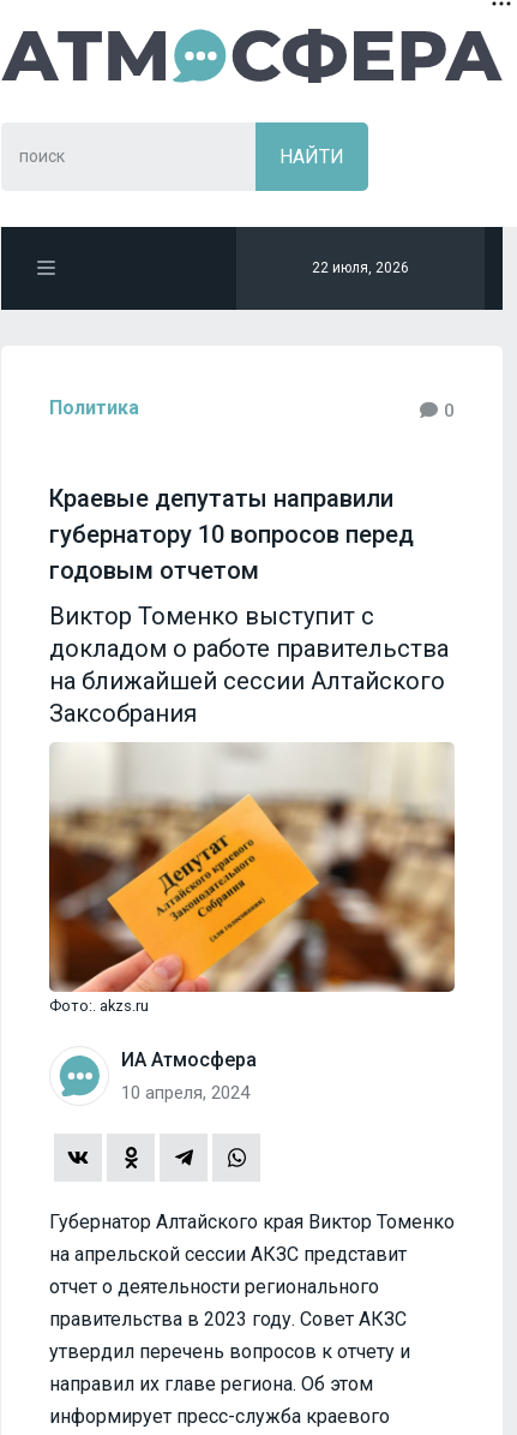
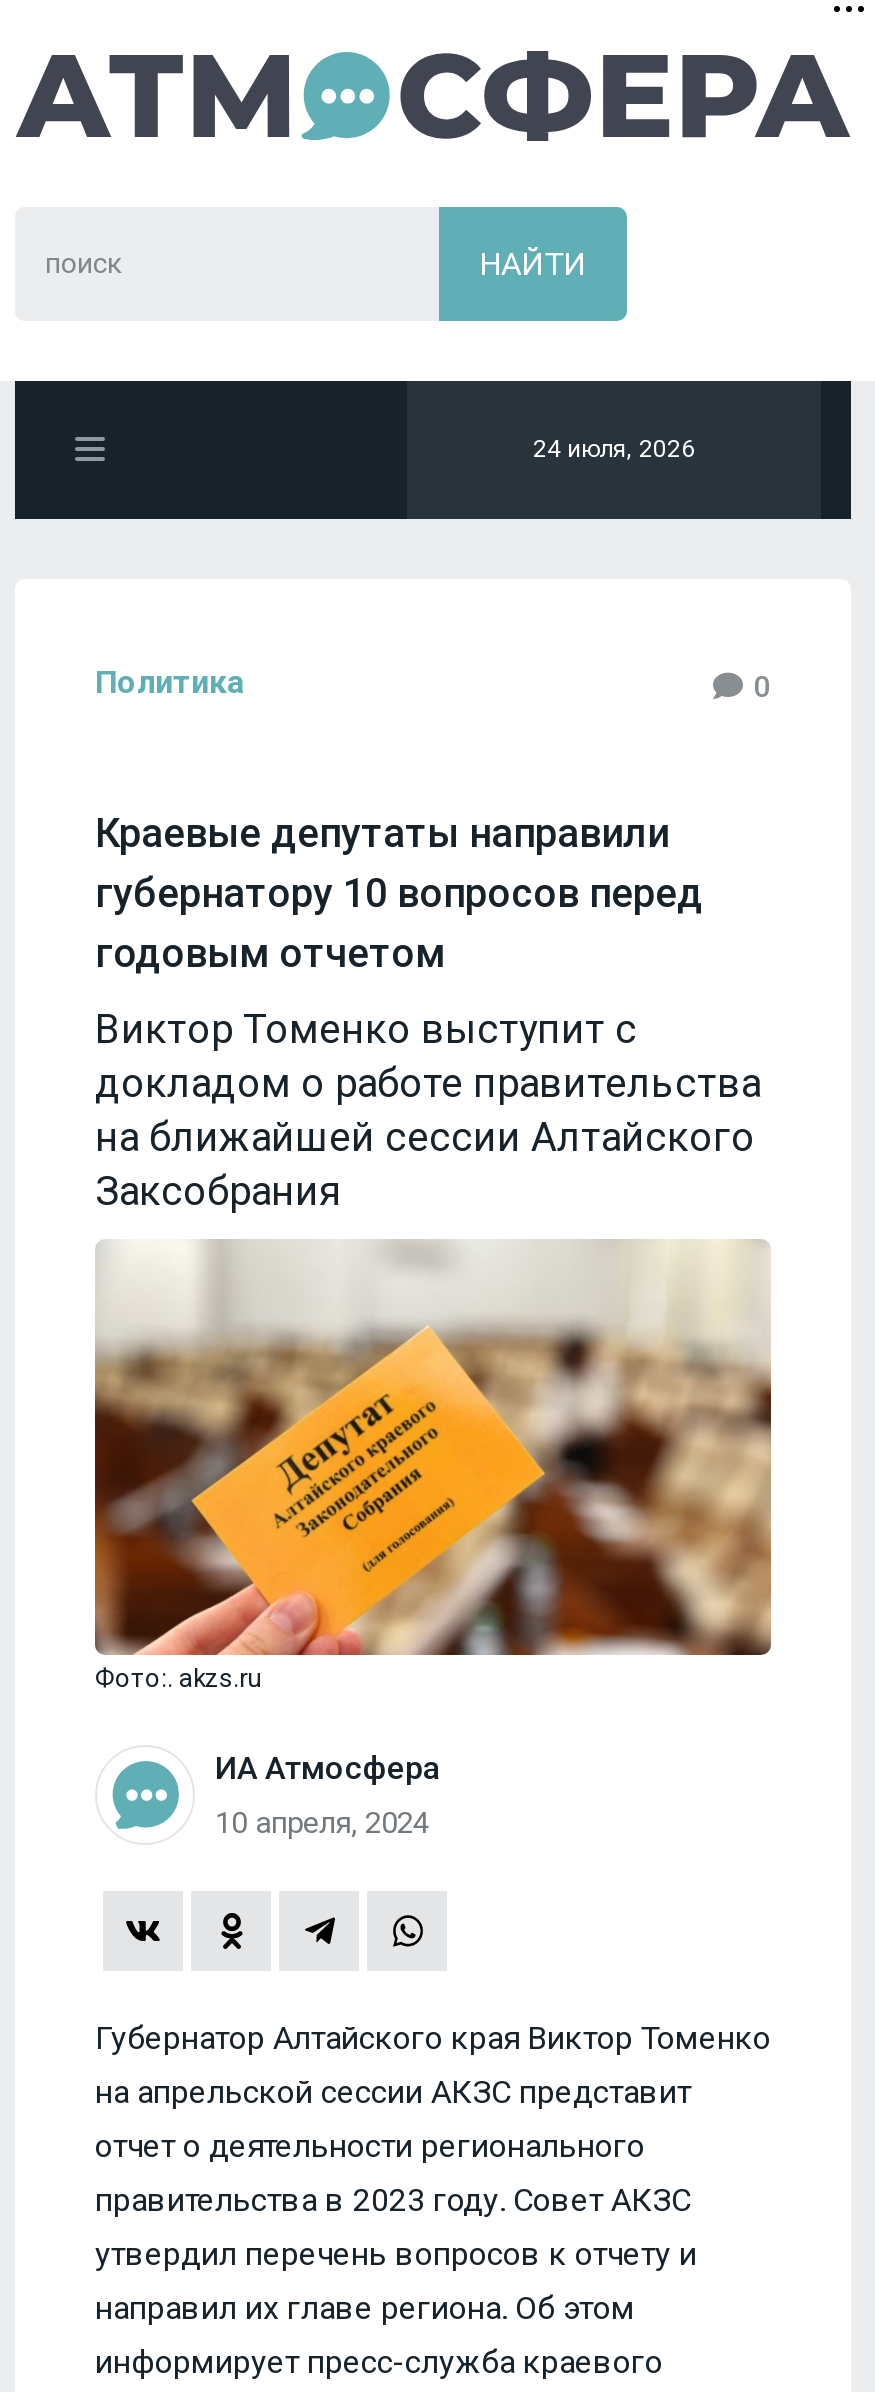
[312,259,409,276] 22 июля, 2026 -> [533,435,695,463] 24 июля, 2026

